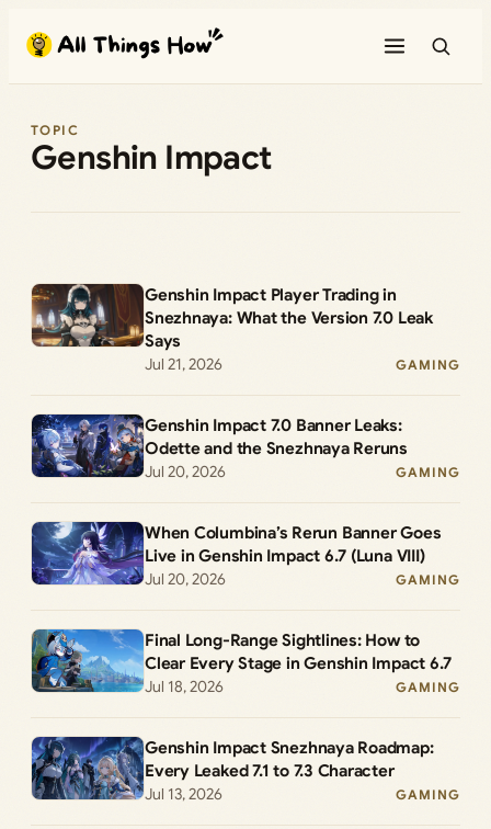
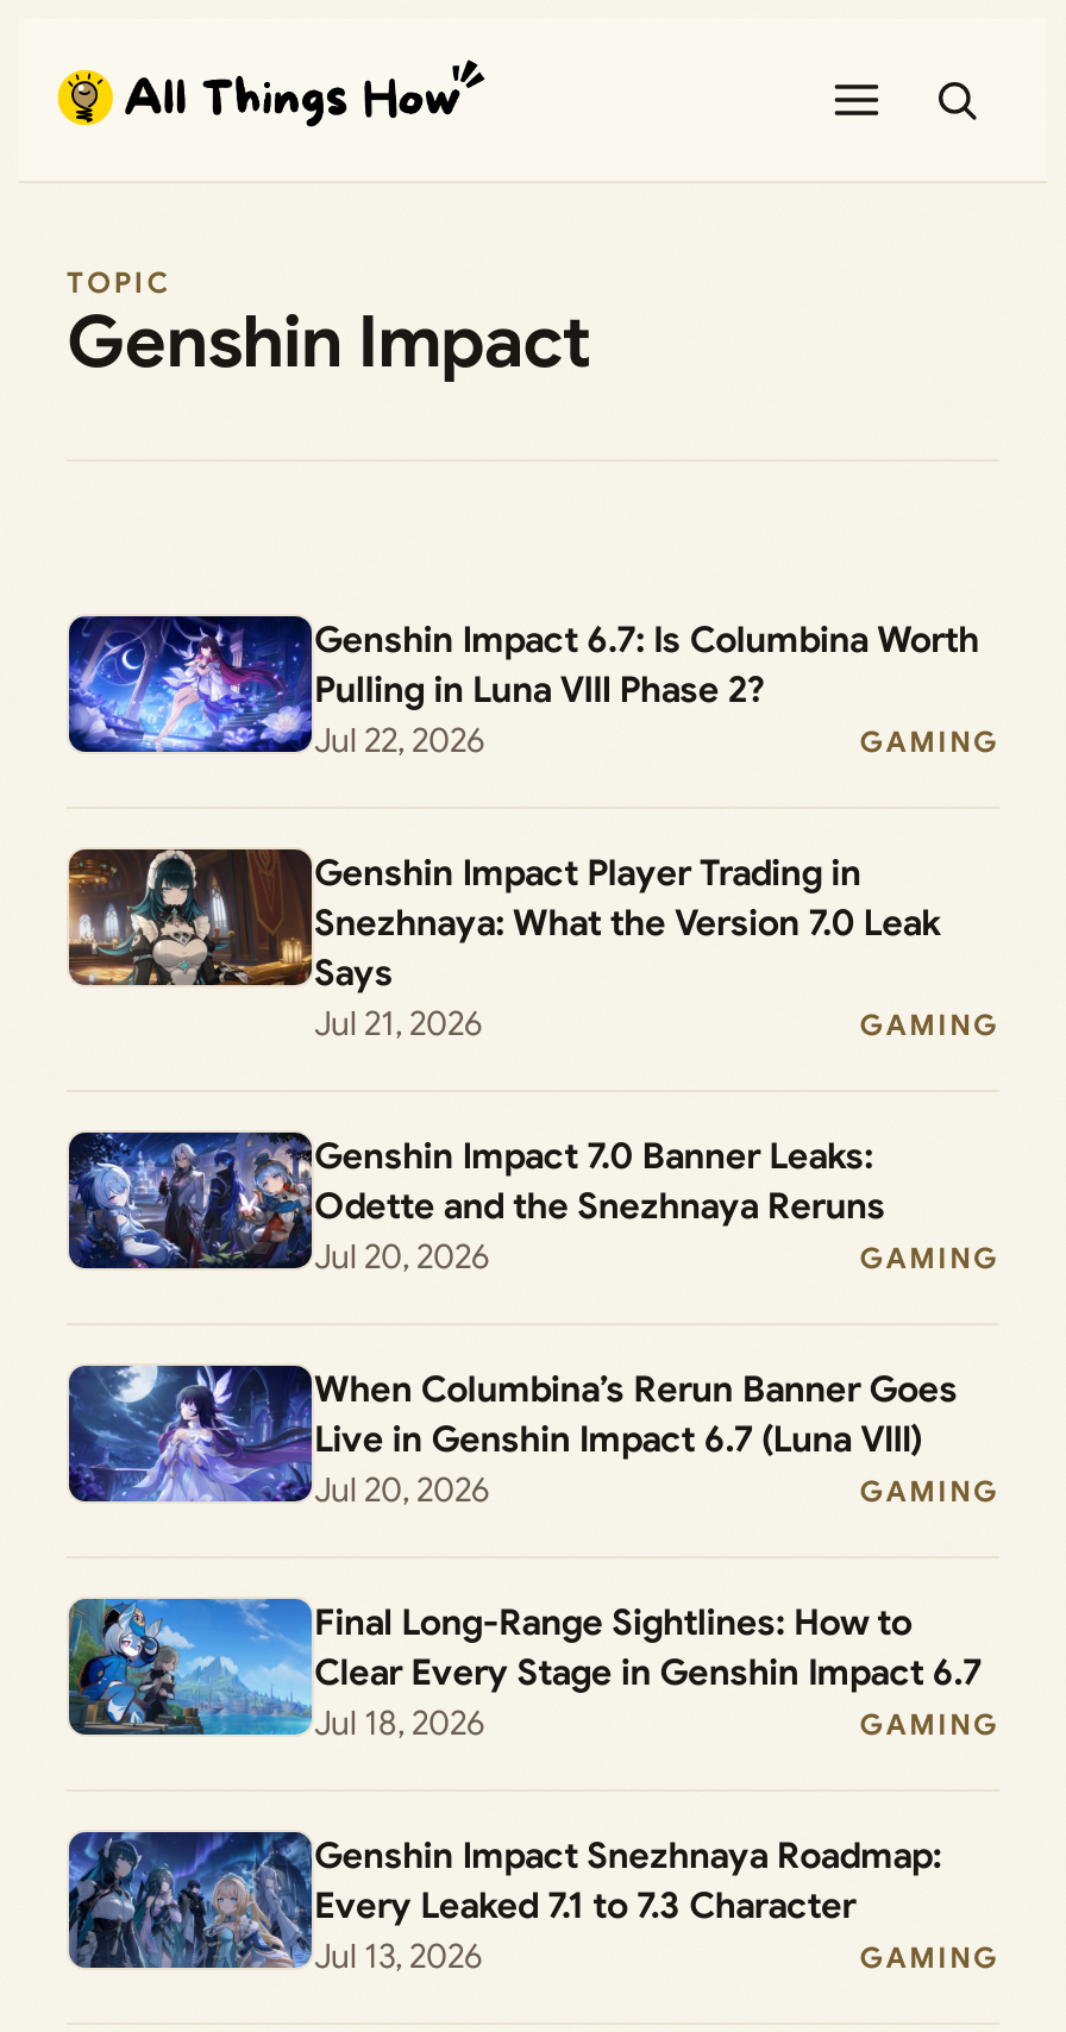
none -> [67,614,999,761] [image] | Genshin Impact 6.7: Is Columbina Worth | Pulling in Luna VIII Phase 2? | Jul 22, 2026 | GAMING

